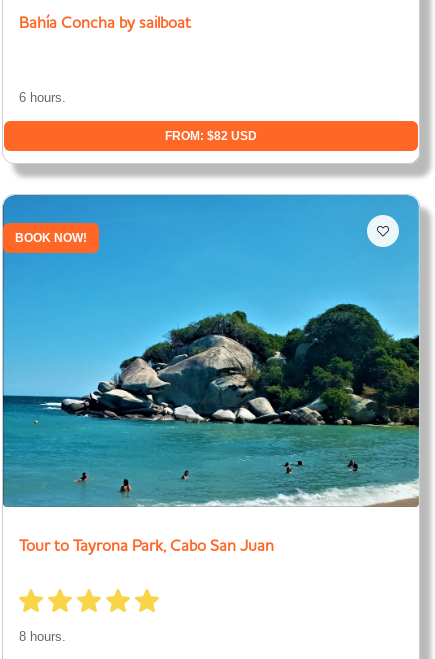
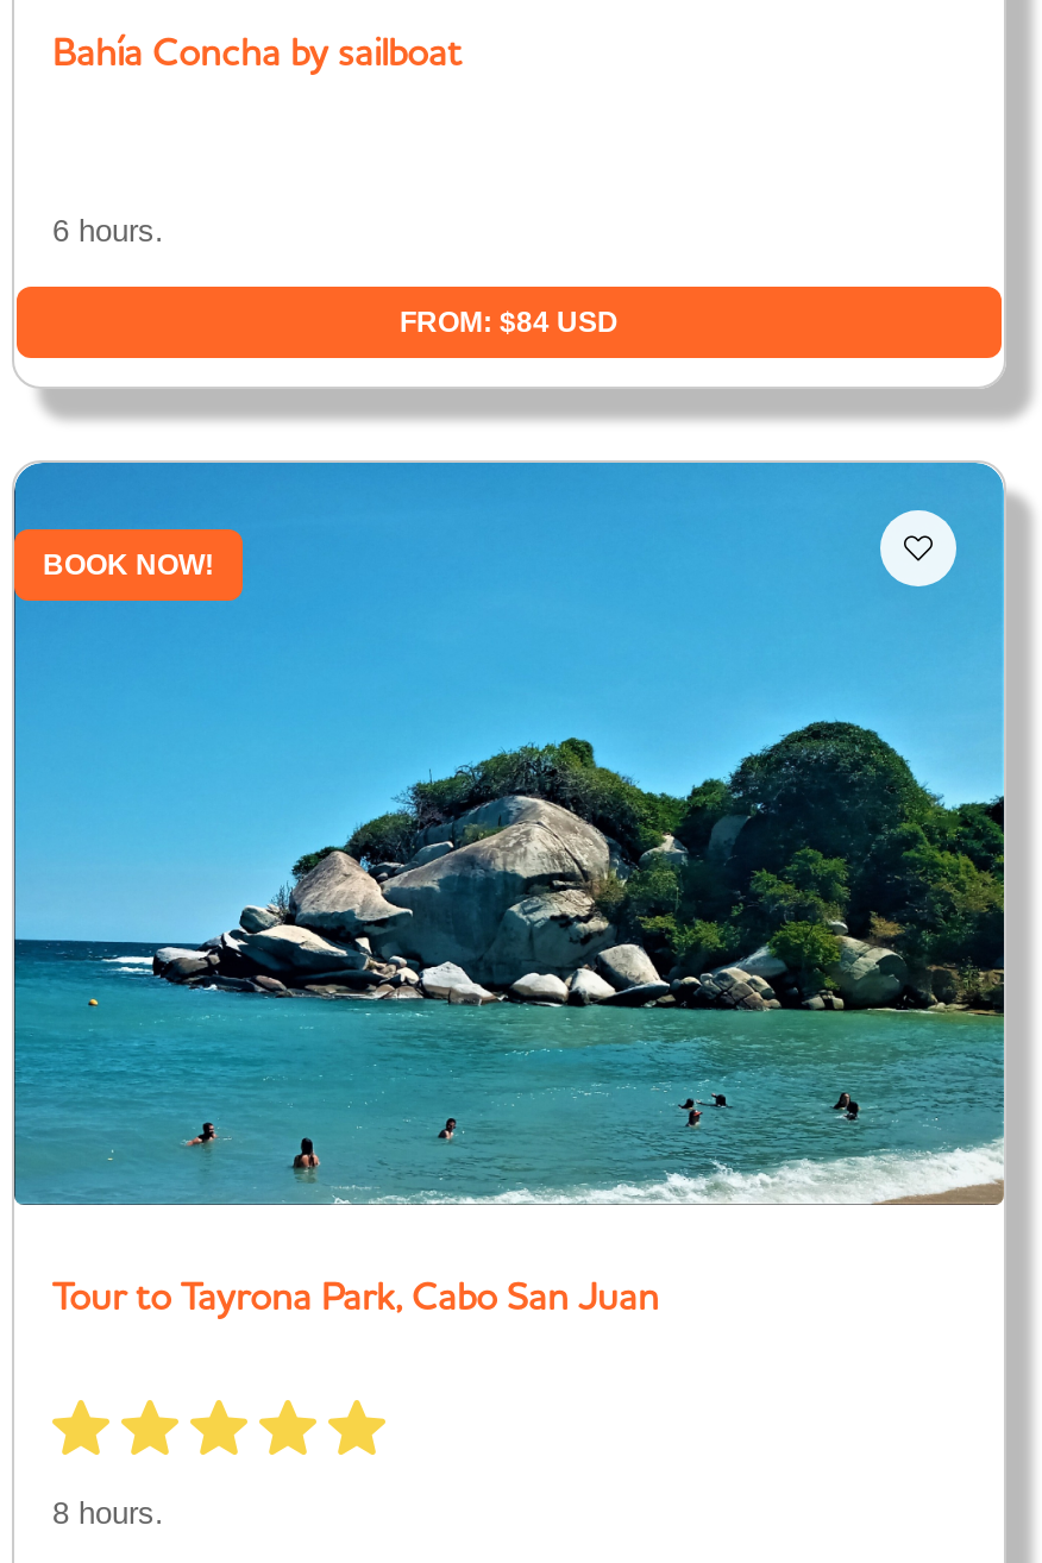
[165,129,257,143] FROM: $82 USD -> [400,306,619,339] FROM: $84 USD

